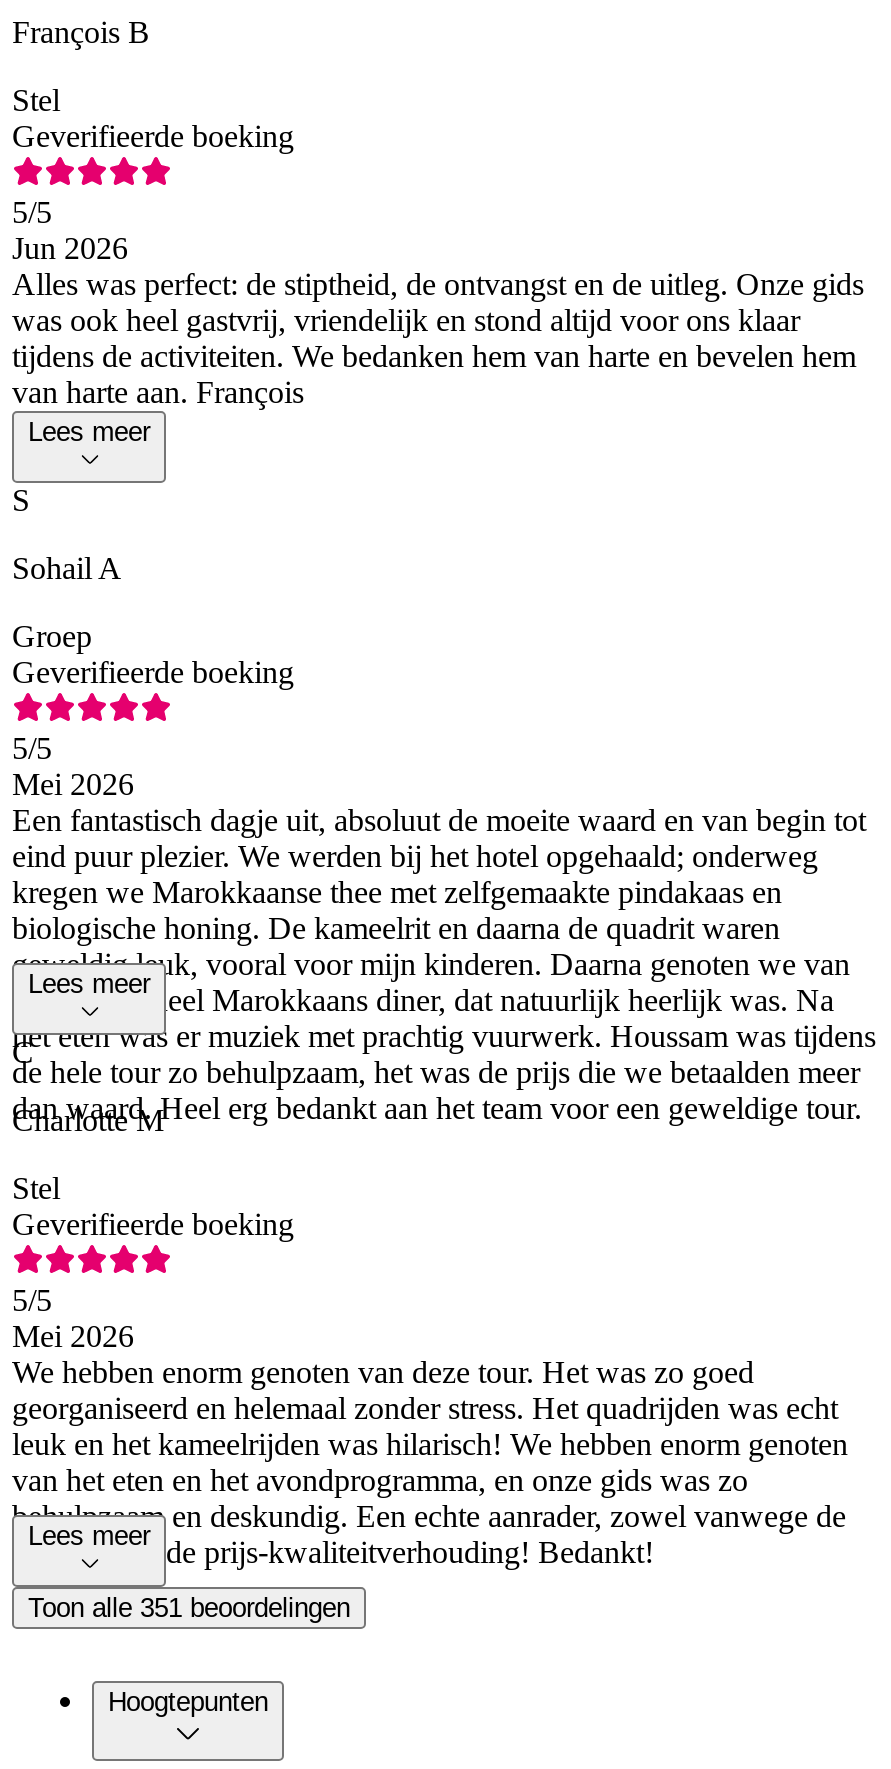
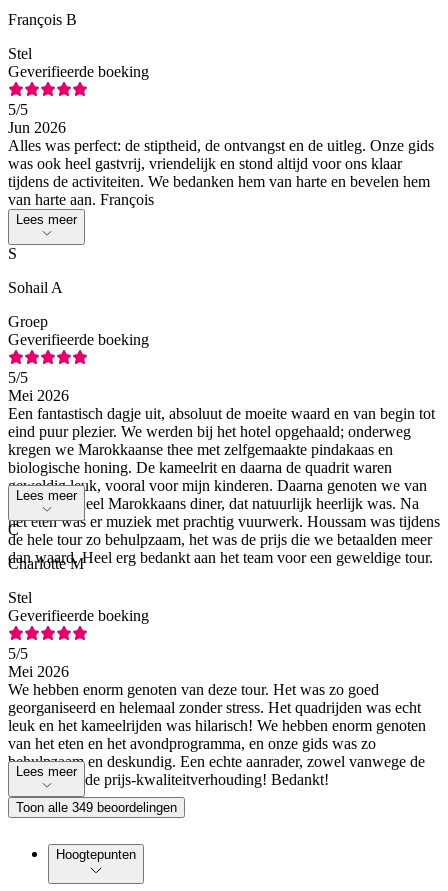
[28,1593,350,1623] Toon alle 351 beoordelingen -> [16,800,177,815] Toon alle 349 beoordelingen

